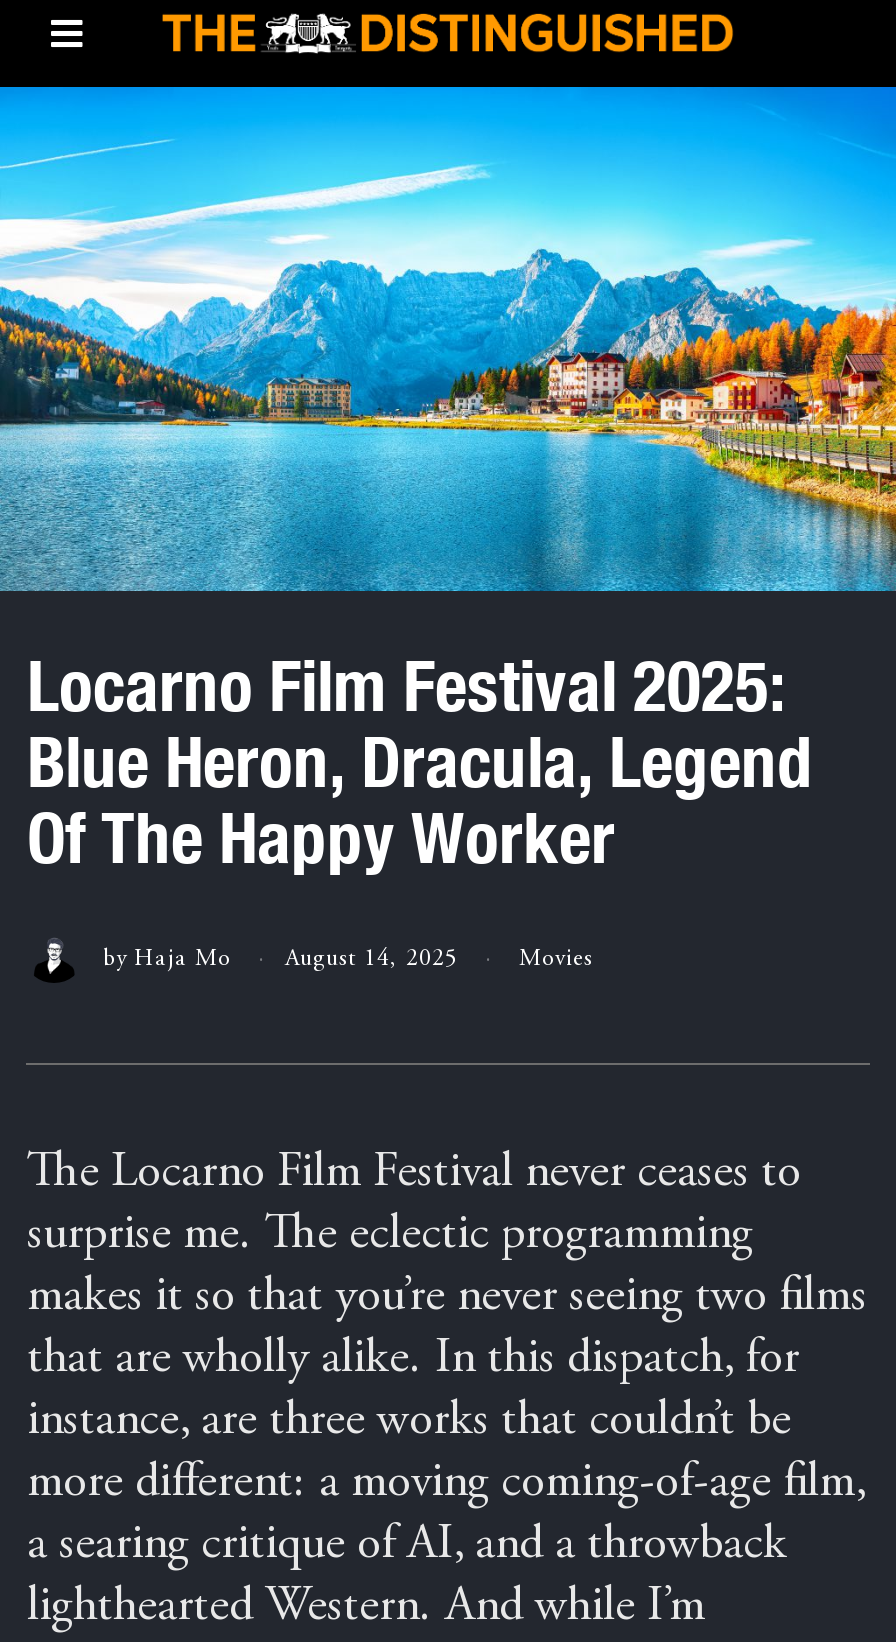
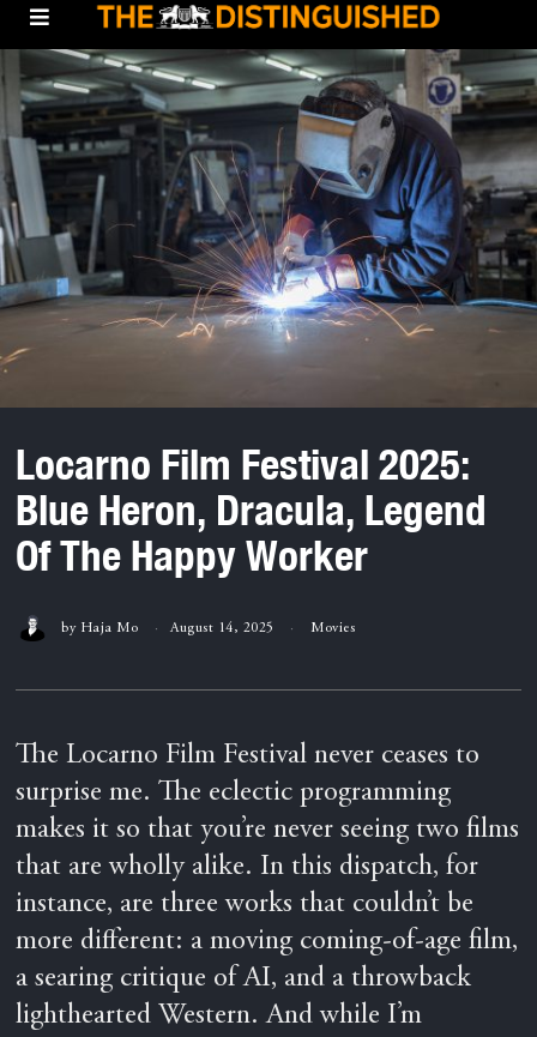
[6,85,890,593] [image] -> [4,48,533,408] [image]

